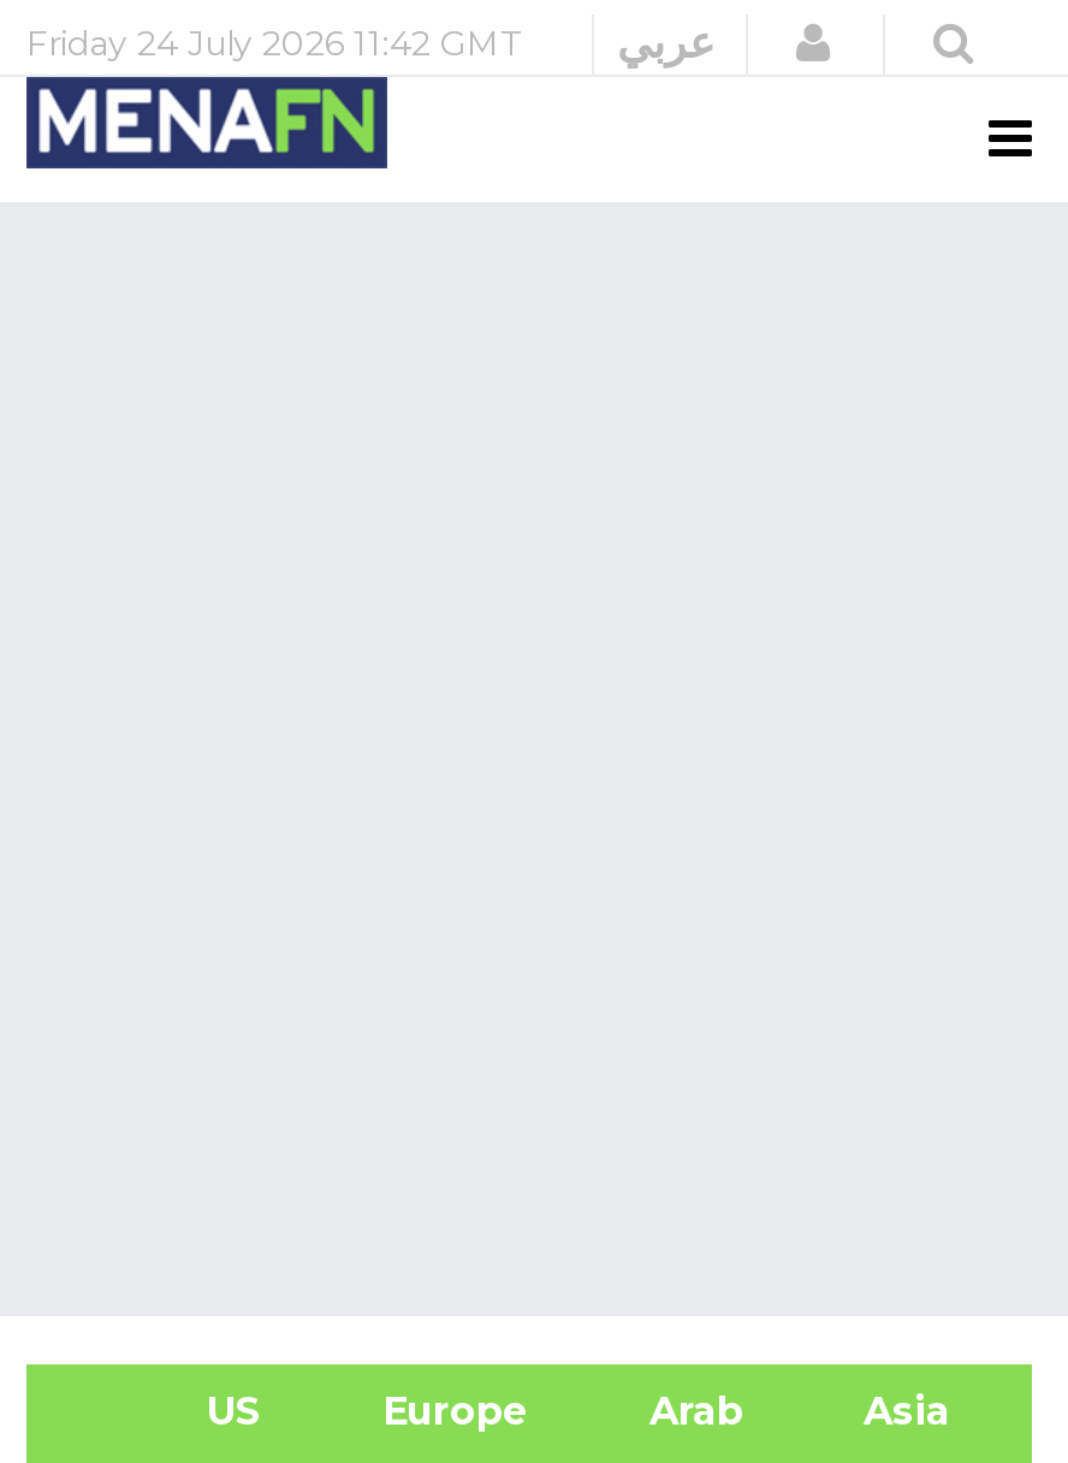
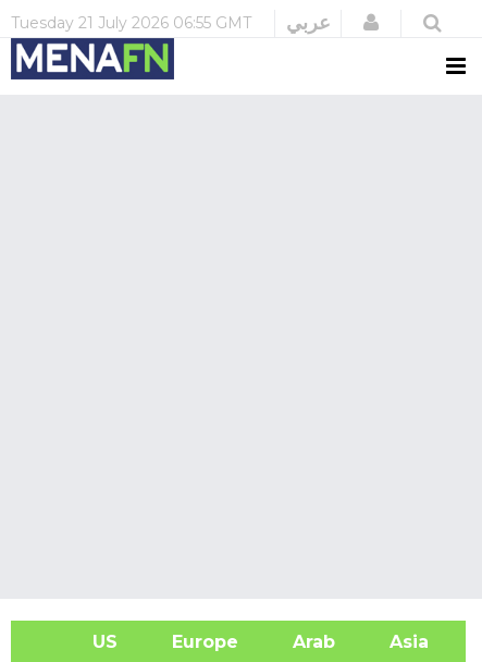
[26,22,520,65] Friday 24 July 2026 11:42 GMT -> [11,13,251,33] Tuesday 21 July 2026 06:55 GMT

